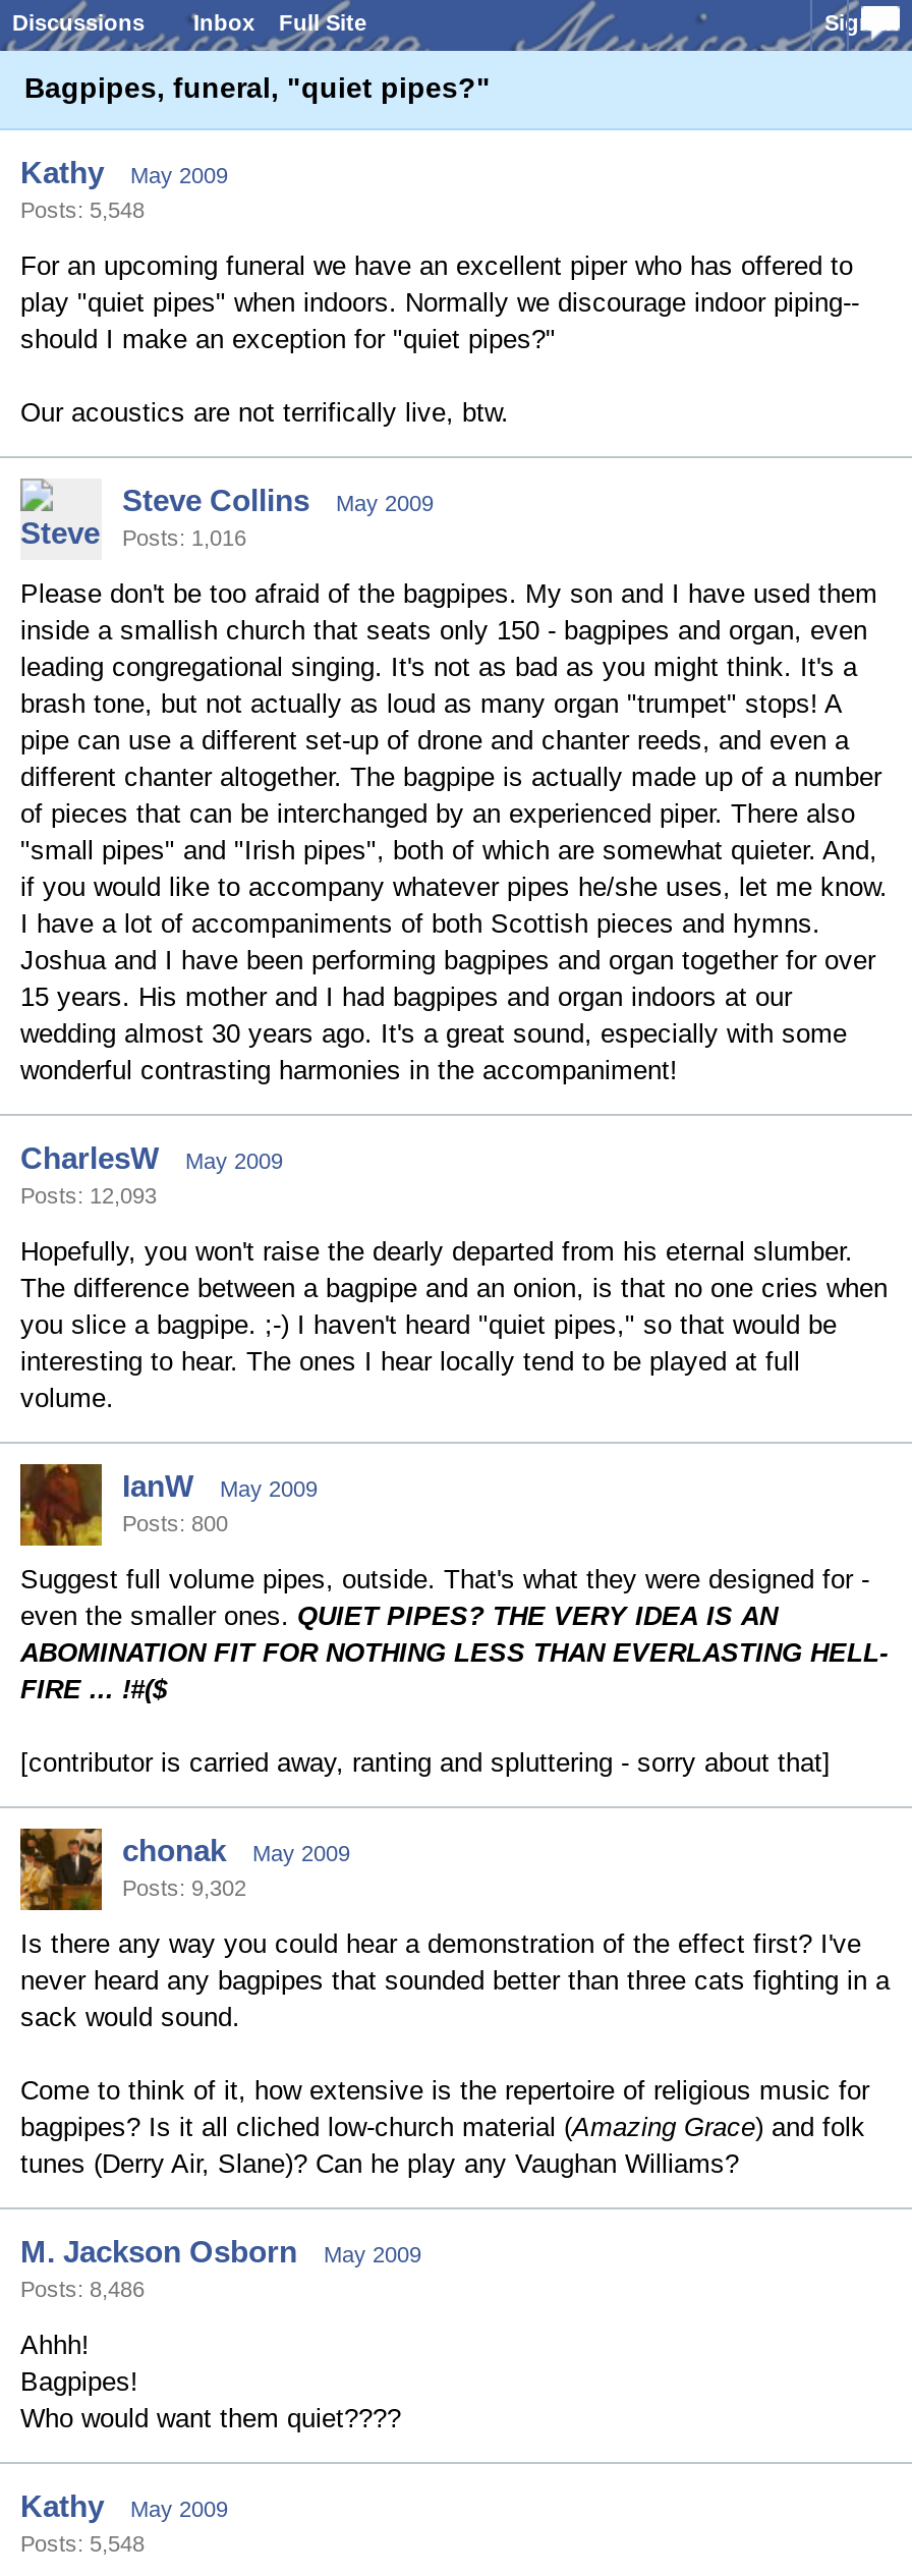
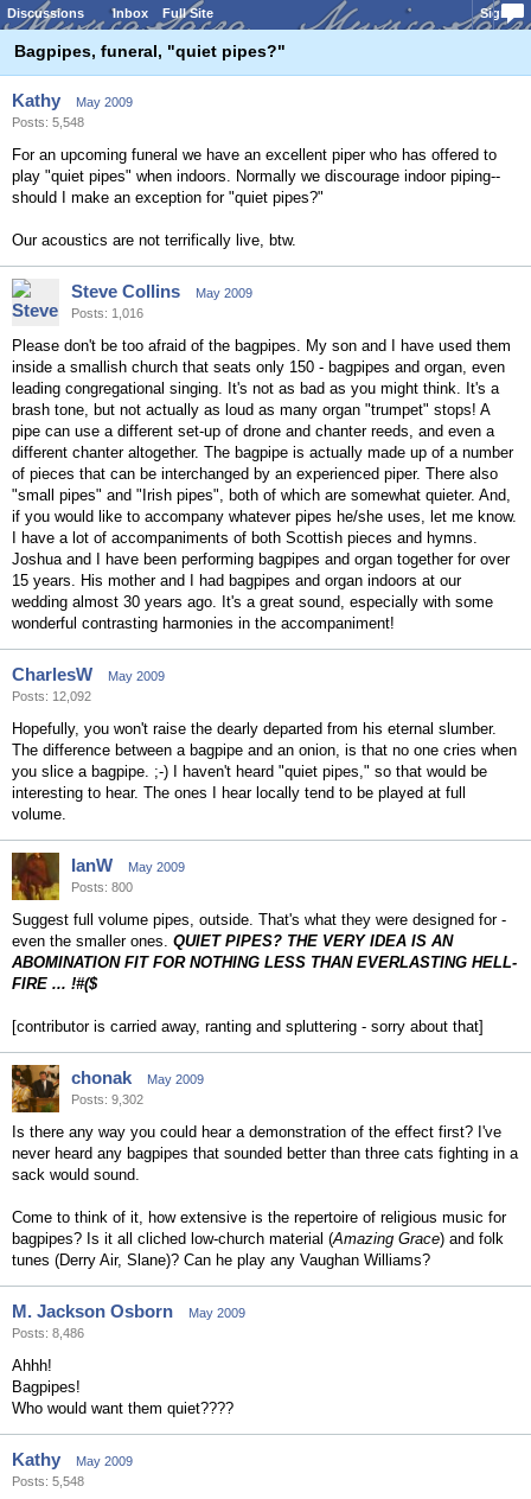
[20,1183,157,1208] Posts: 12,093 -> [12,689,91,703] Posts: 12,092

